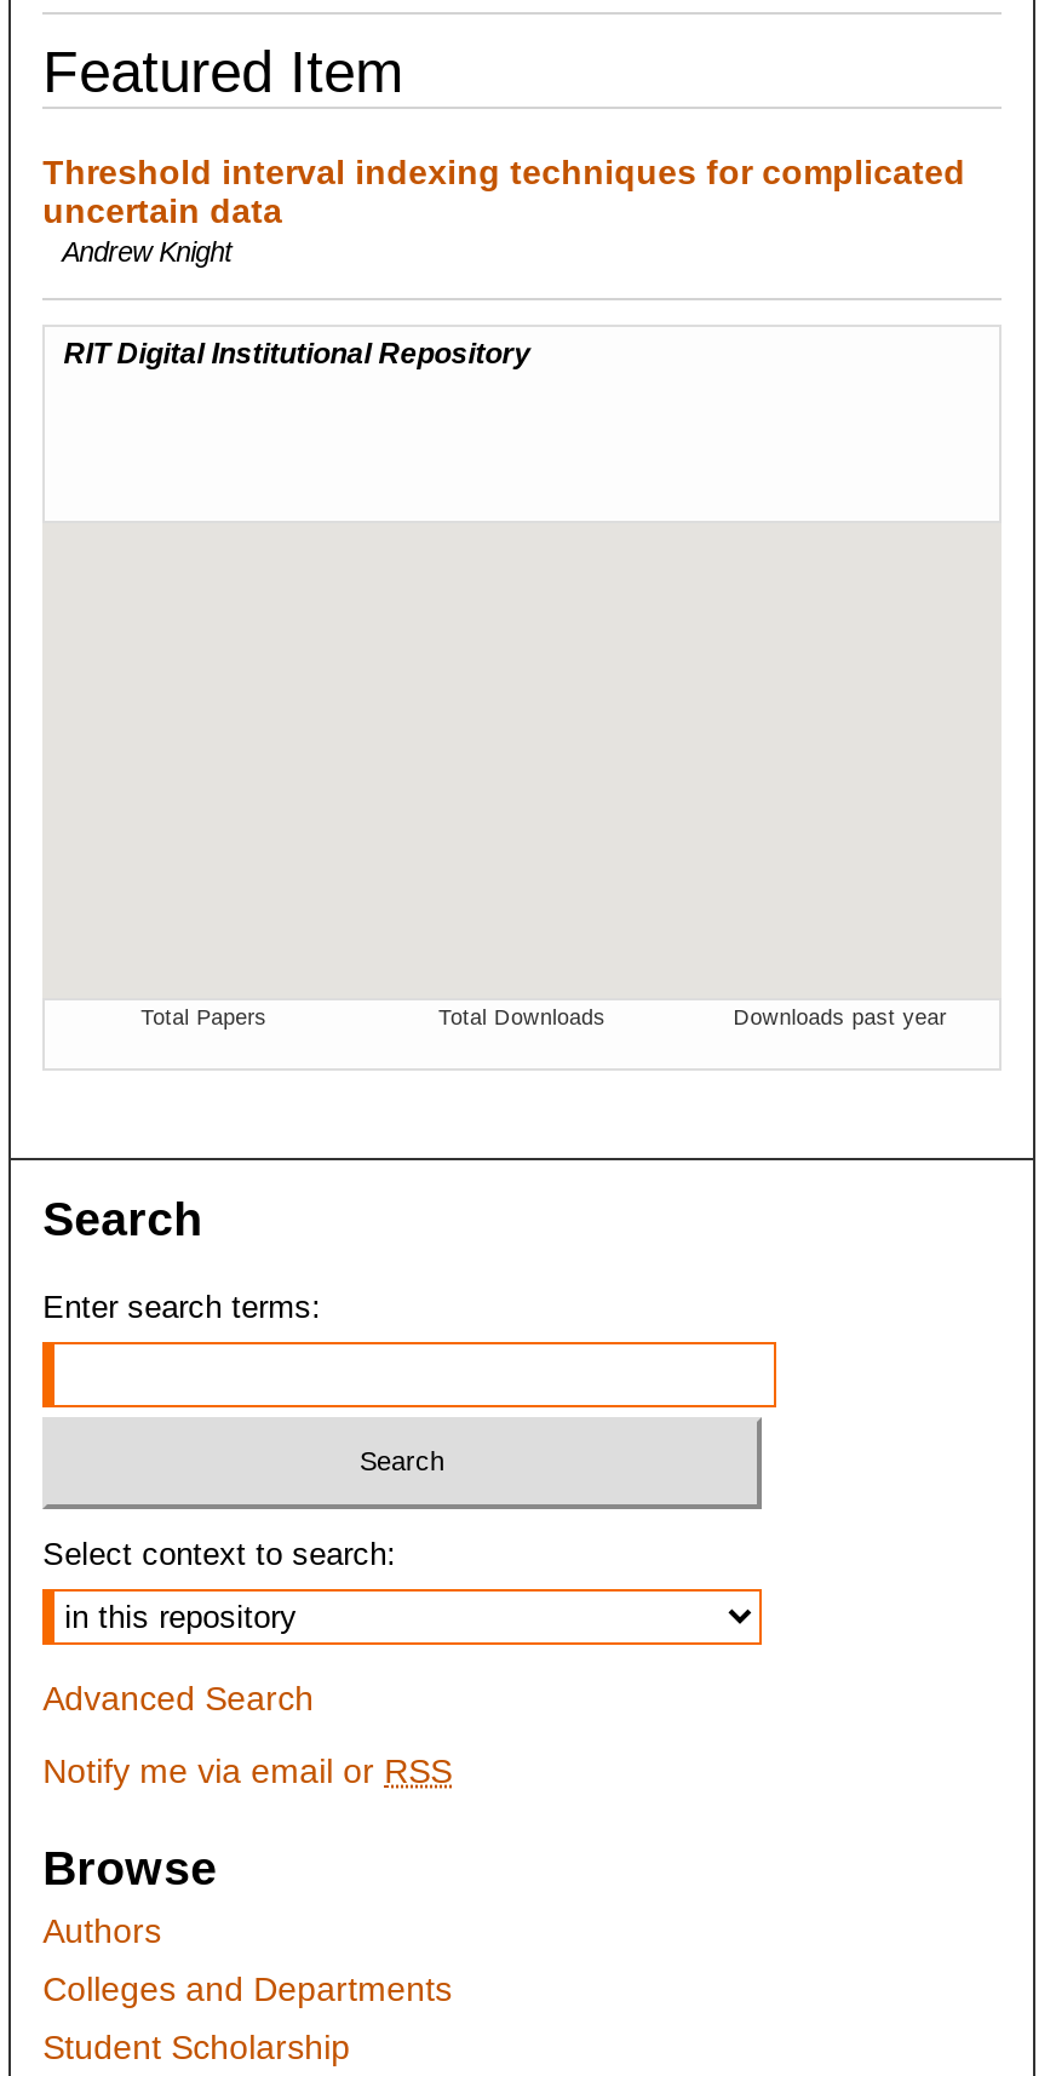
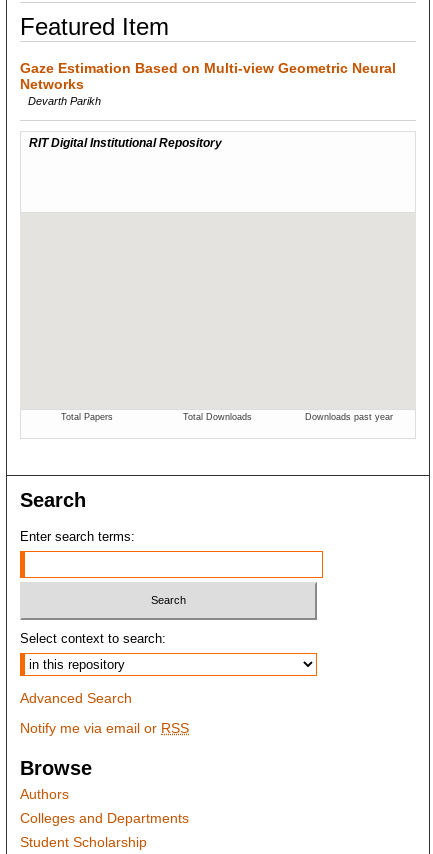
[43,152,965,266] Threshold interval indexing techniques for complicated | uncertain data | Andrew Knight -> [20,60,396,107] Gaze Estimation Based on Multi-view Geometric Neural | Networks | Devarth Parikh

